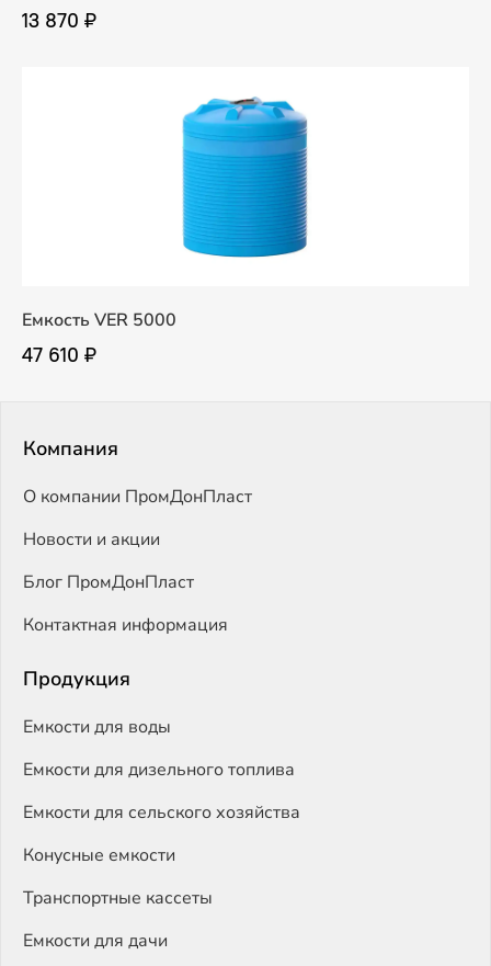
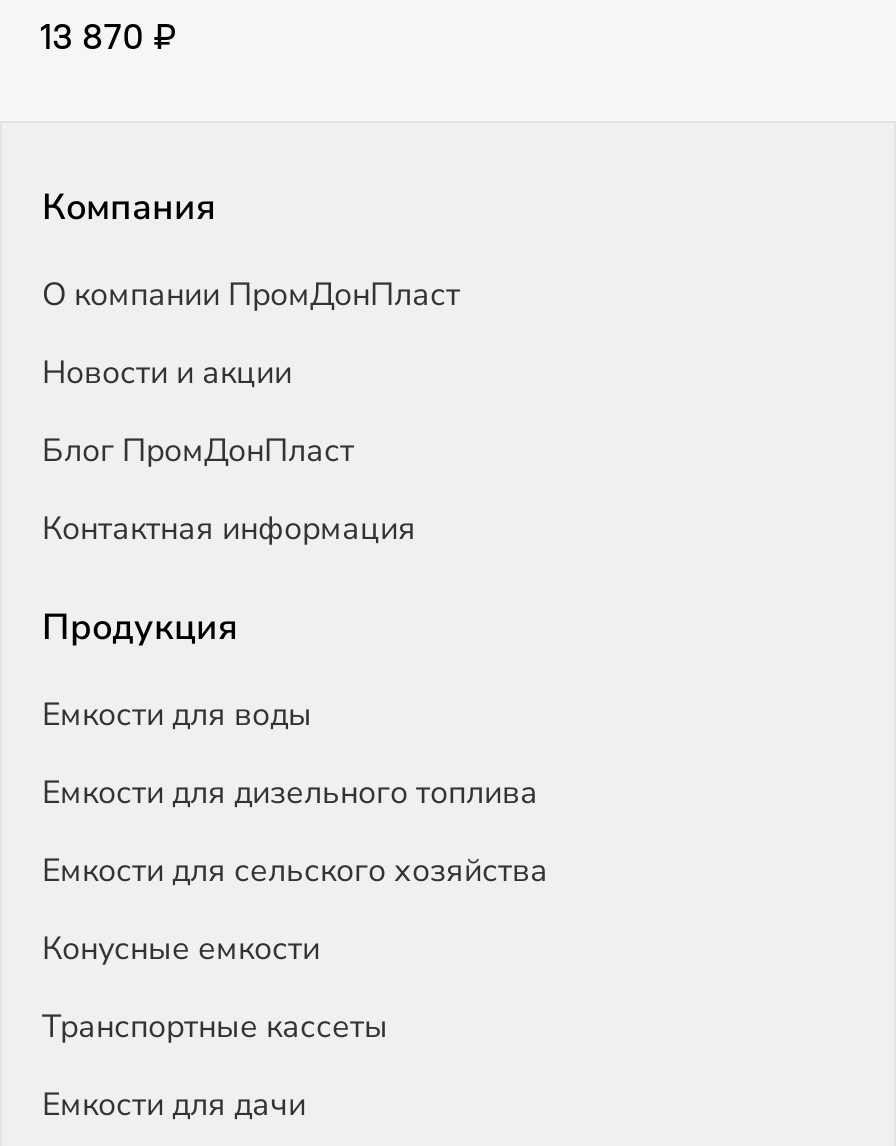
[182,96,308,258] [image] -> none
[22,308,176,367] Емкость VER 5000 | 47 610 ₽ -> none

